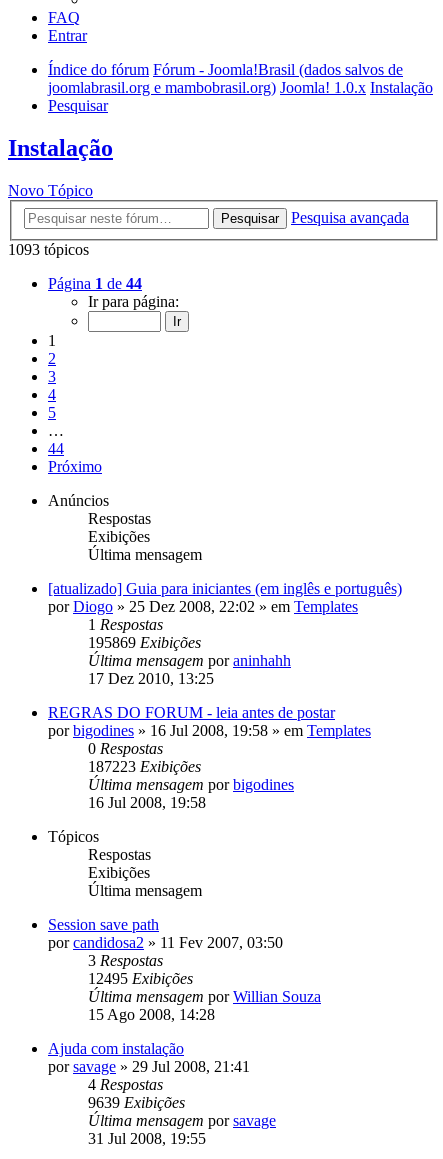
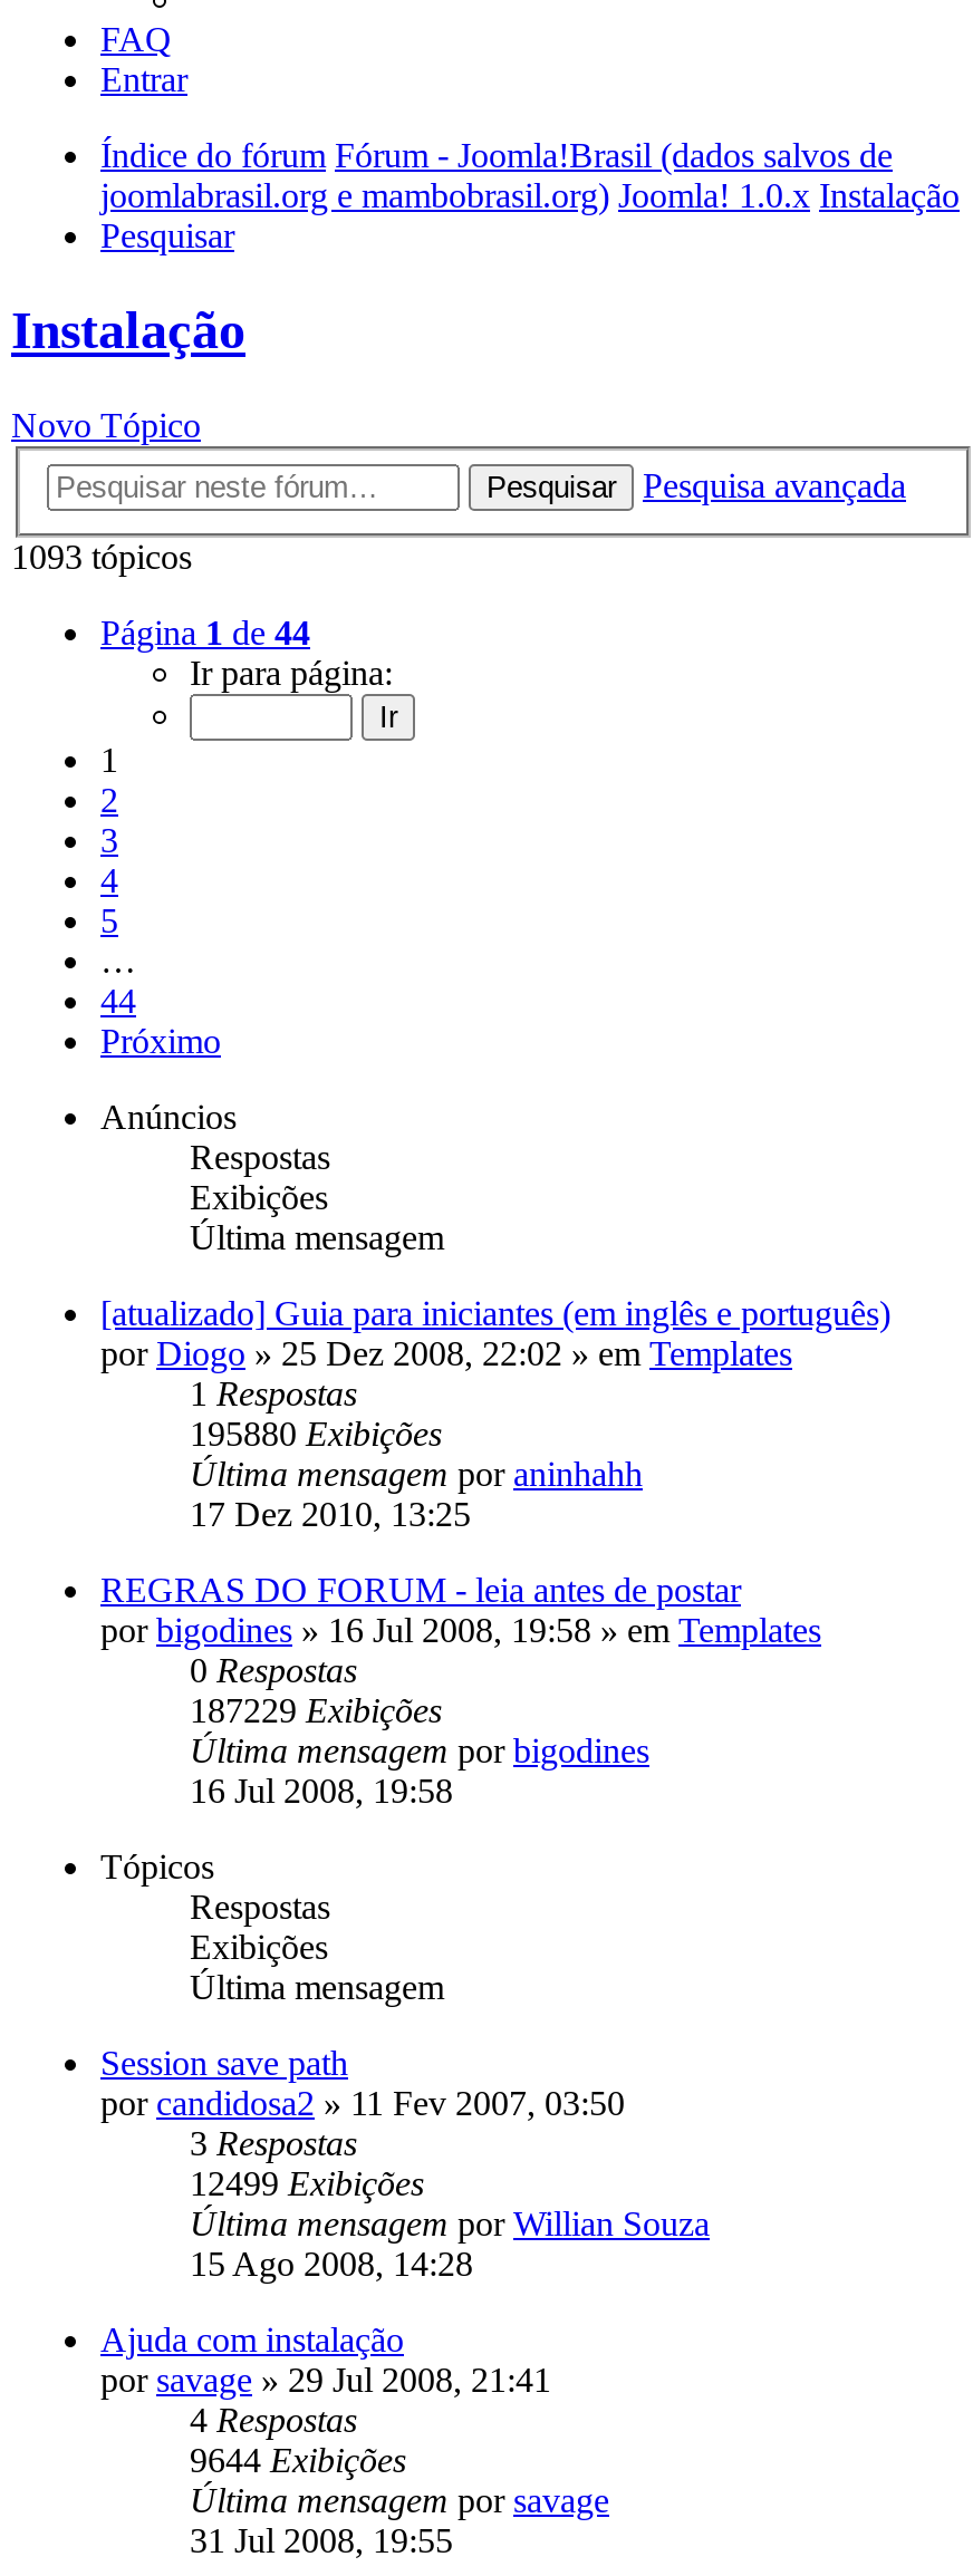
[88,634,201,651] 195869 Exibições -> [190,1414,442,1452] 195880 Exibições
[88,758,201,775] 187223 Exibições -> [190,1691,442,1729] 187229 Exibições
[88,970,193,987] 12495 Exibições -> [190,2164,424,2202] 12499 Exibições
[88,1094,185,1111] 9639Exibições -> [190,2441,406,2479] 9644Exibições

